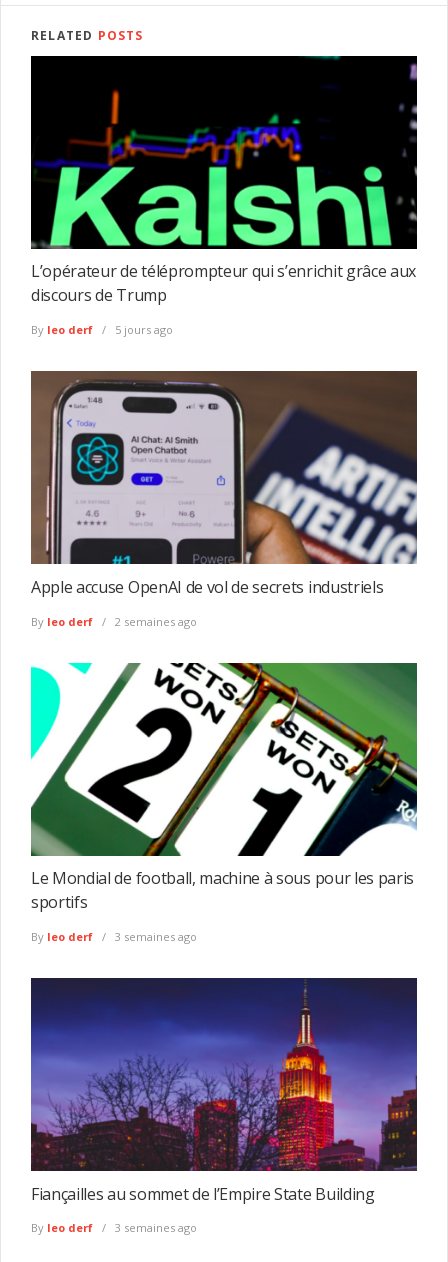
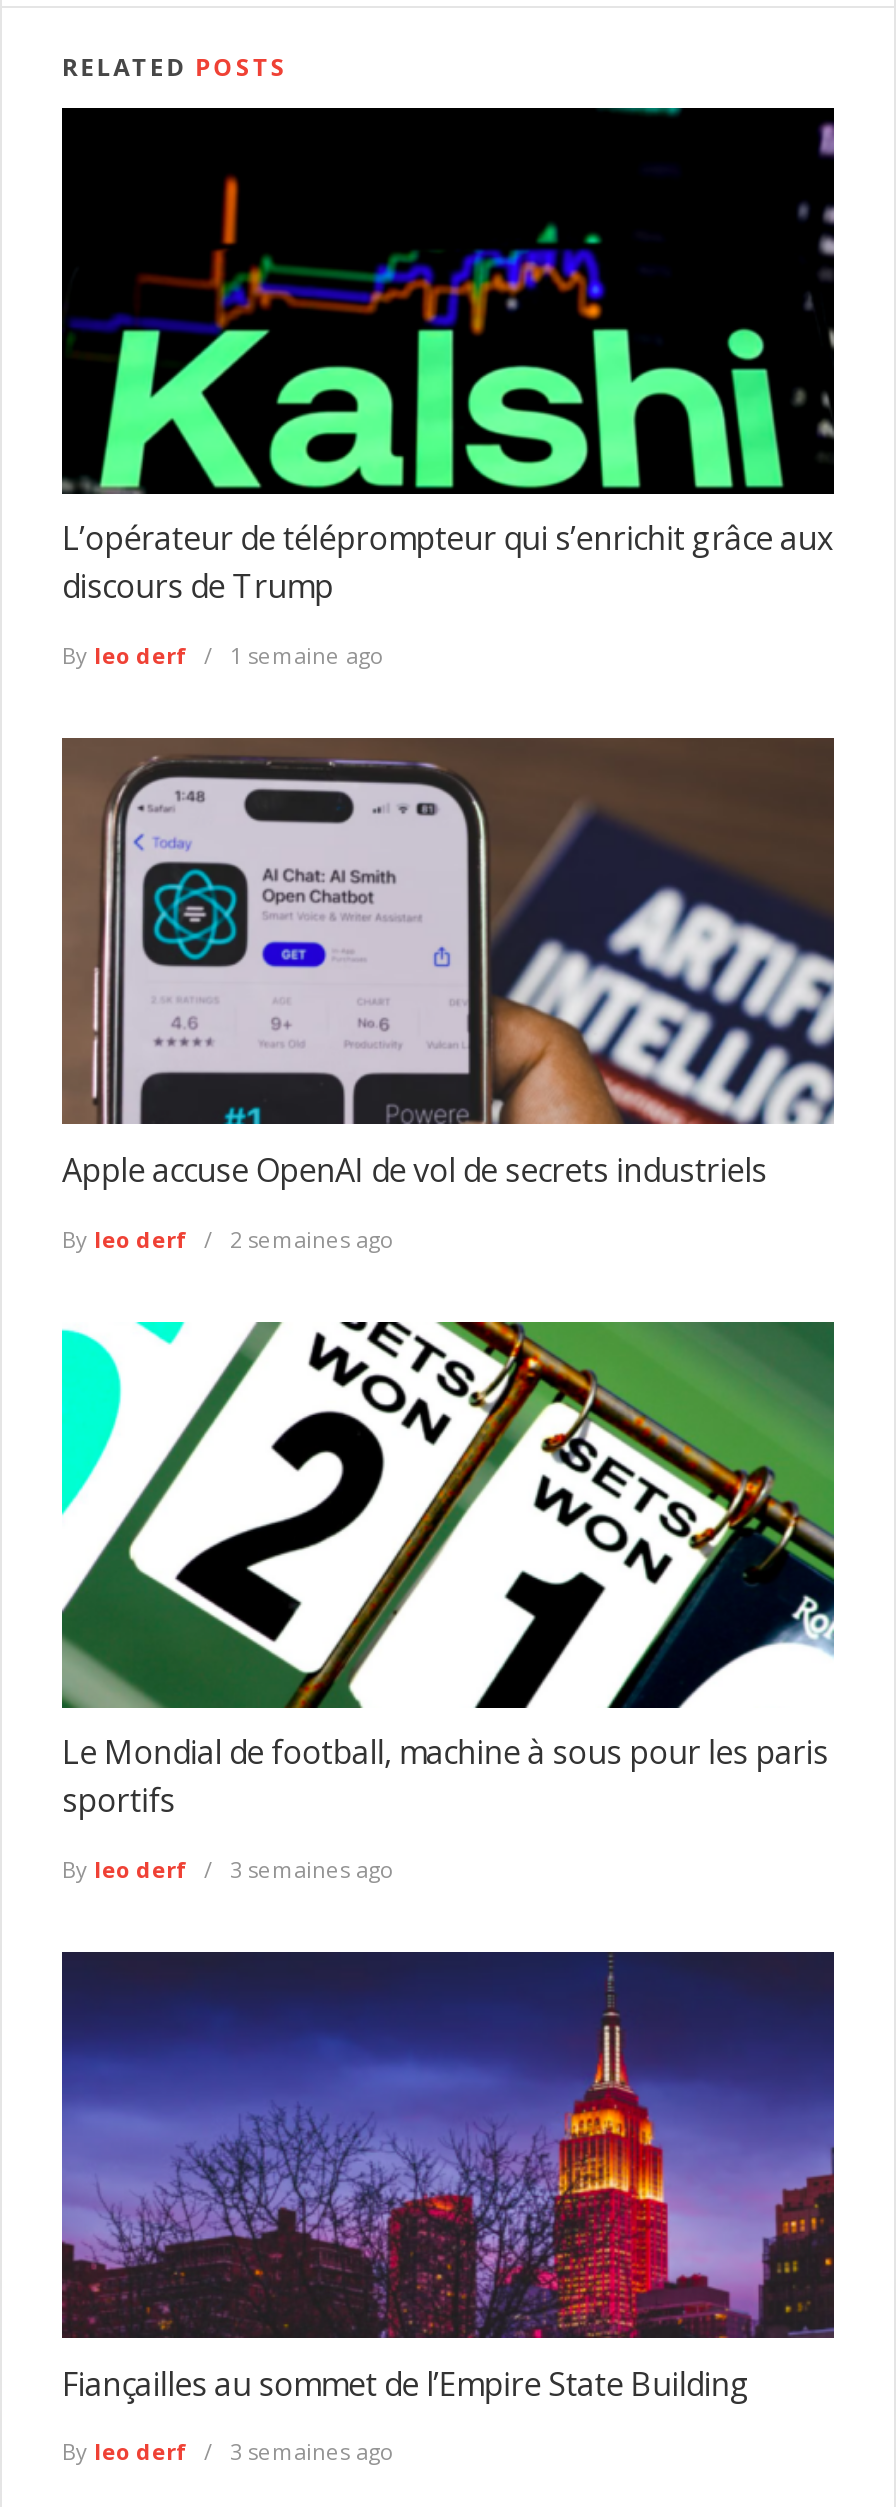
[31,322,173,337] By leo derf 5 jours ago -> [62,640,384,670] By leo derf 1 semaine ago

